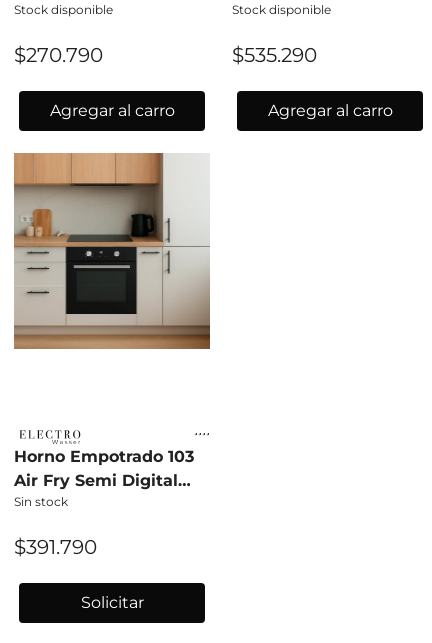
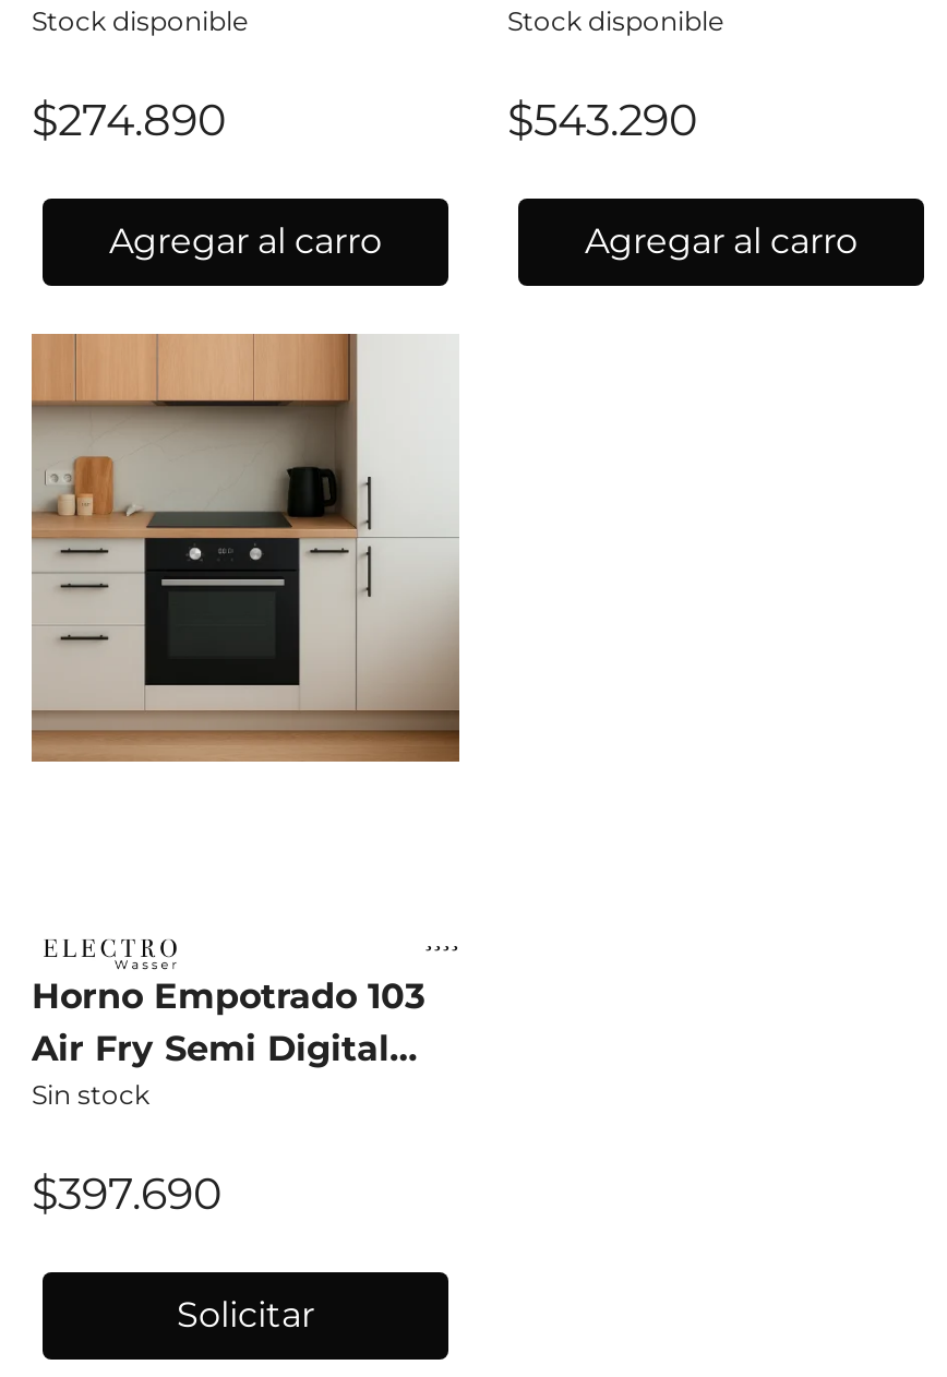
[14,43,103,67] $270.790 -> [32,93,226,146] $274.890
[232,43,317,67] $535.290 -> [507,93,697,146] $543.290
[14,535,97,559] $391.790 -> [32,1167,221,1219] $397.690

